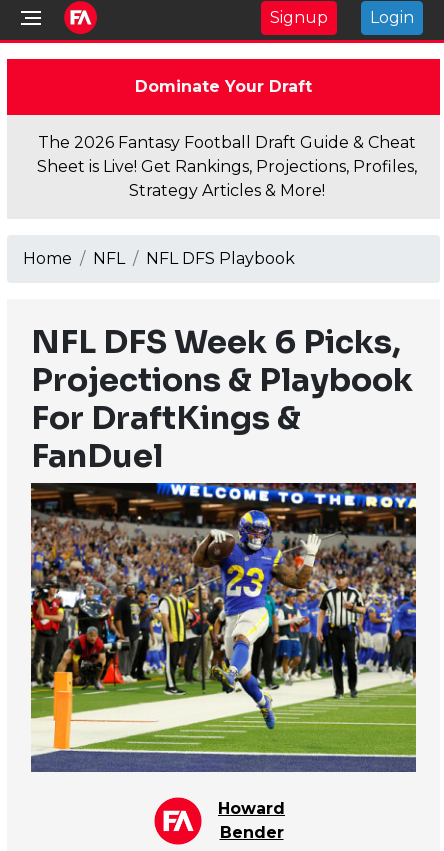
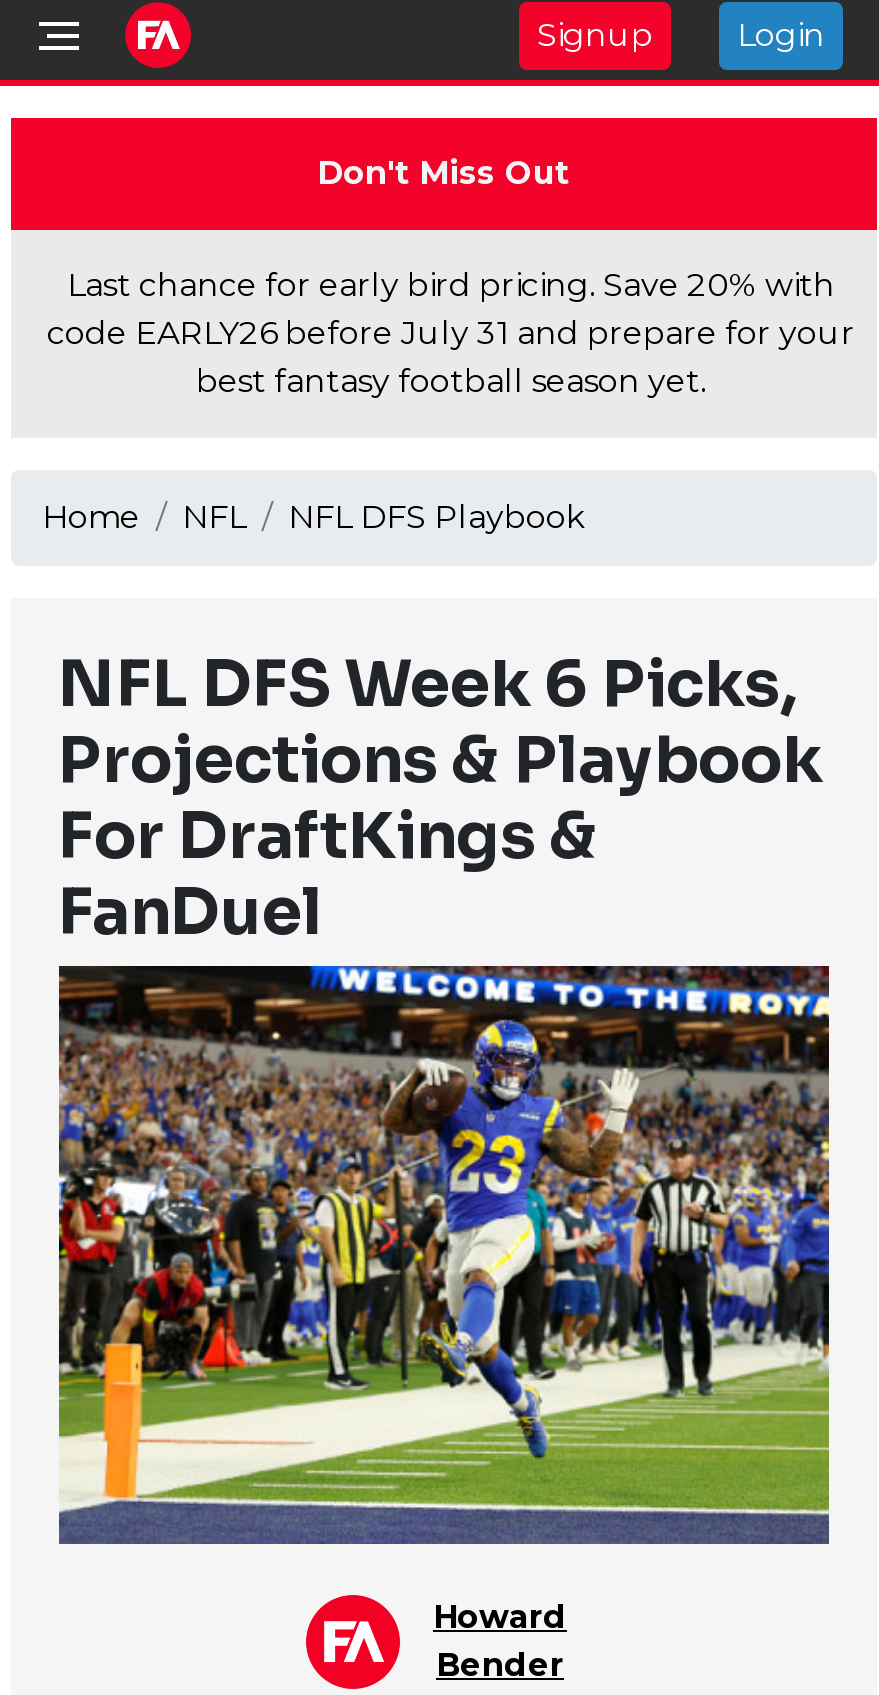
[134,77,311,96] Dominate Your Draft -> [317,154,569,192] Don't Miss Out
[37,133,417,200] The 2026 Fantasy Football Draft Guide & Cheat | Sheet is Live! Get Rankings, Projections, Profiles, | Strategy Articles & More! -> [47,266,855,400] Last chance for early bird pricing. Save 20% with | code EARLY26 before July 31 and prepare for your | best fantasy football season yet.

